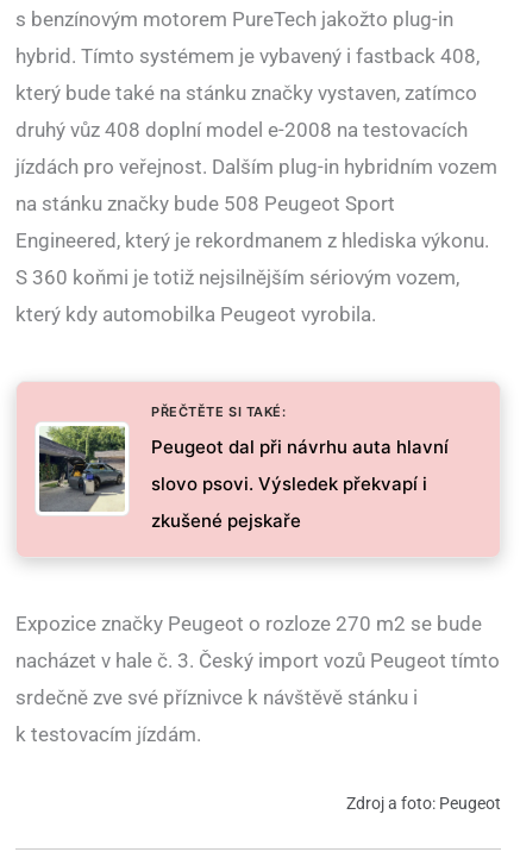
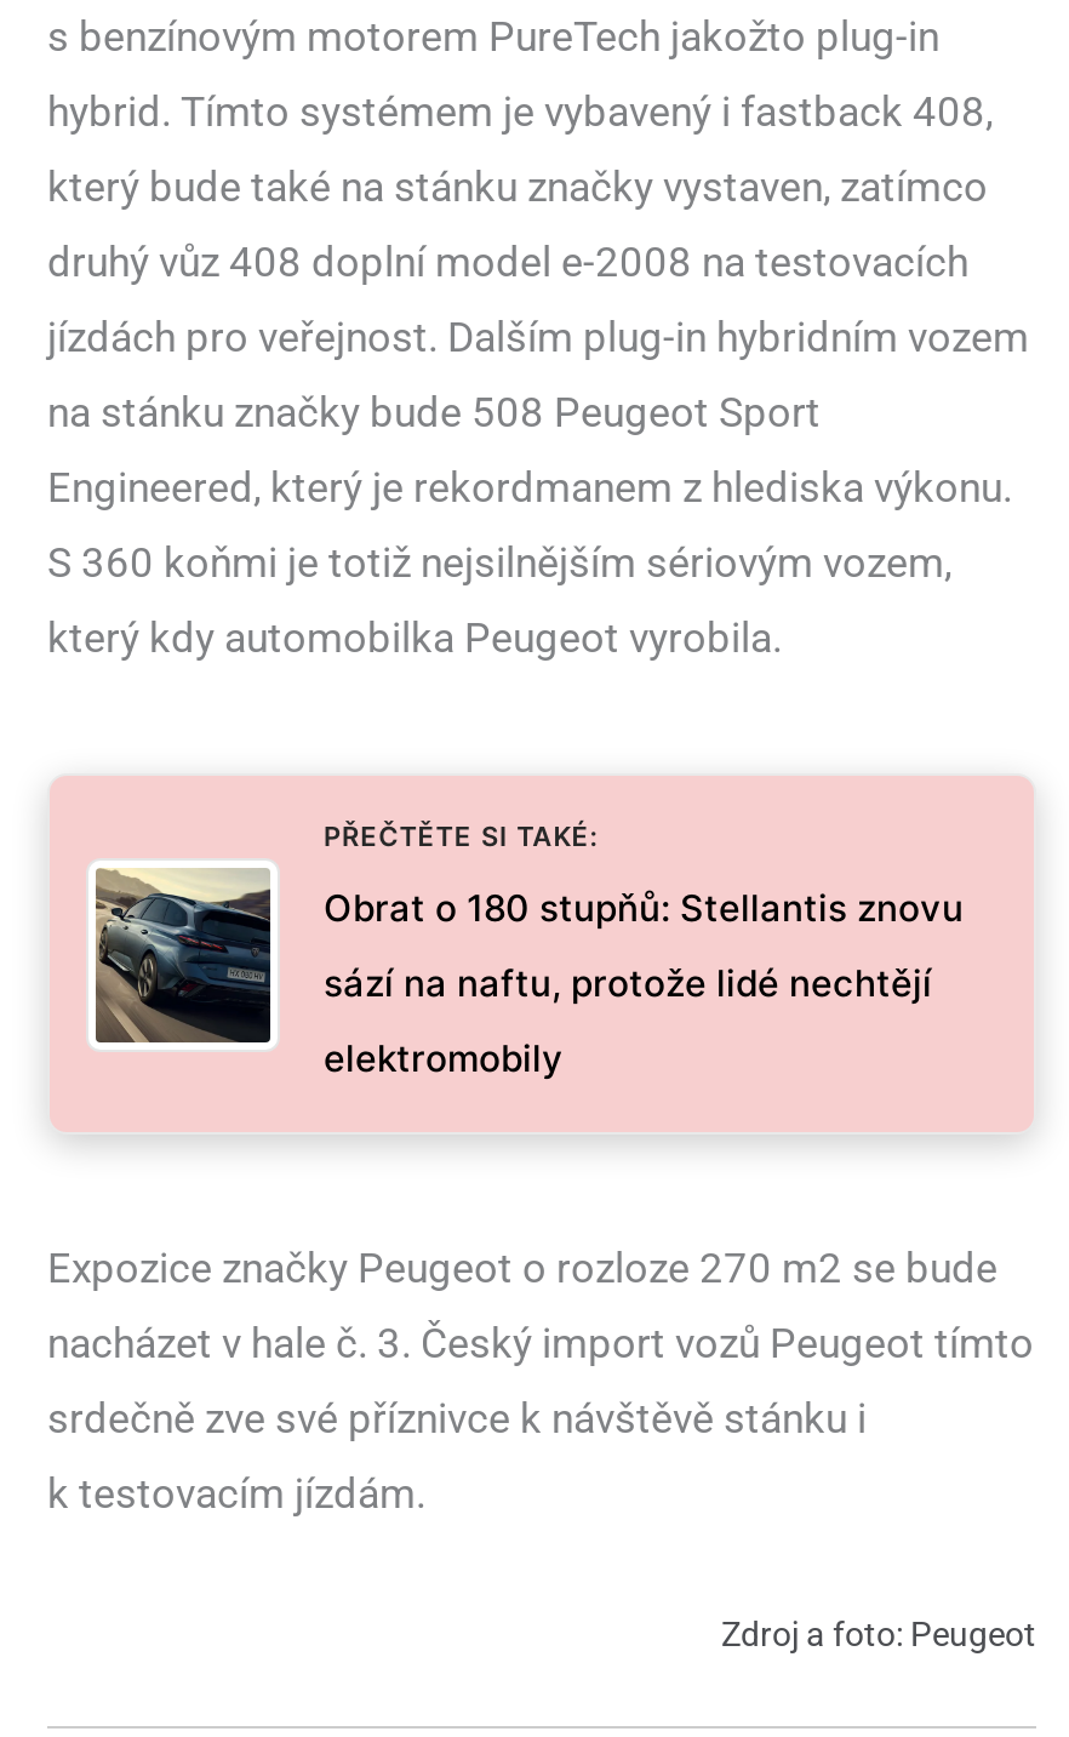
[38,425,449,513] [image] | Peugeot dal při návrhu auta hlavní -> [93,865,964,1045] [image] | Obrat o 180 stupňů: Stellantis znovu
[151,472,427,495] slovo psovi. Výsledek překvapí i -> [324,960,932,1006] sází na naftu, protože lidé nechtějí
[151,509,301,532] zkušené pejskaře -> [324,1035,564,1081] elektromobily

